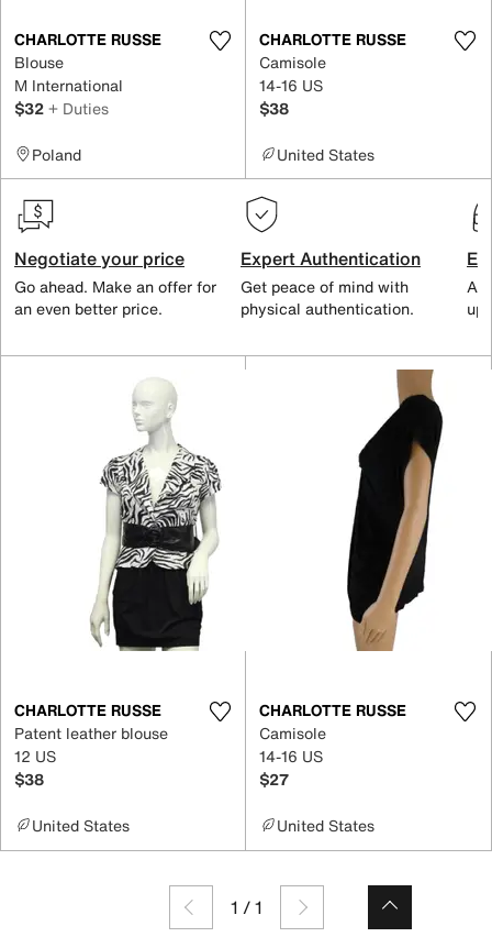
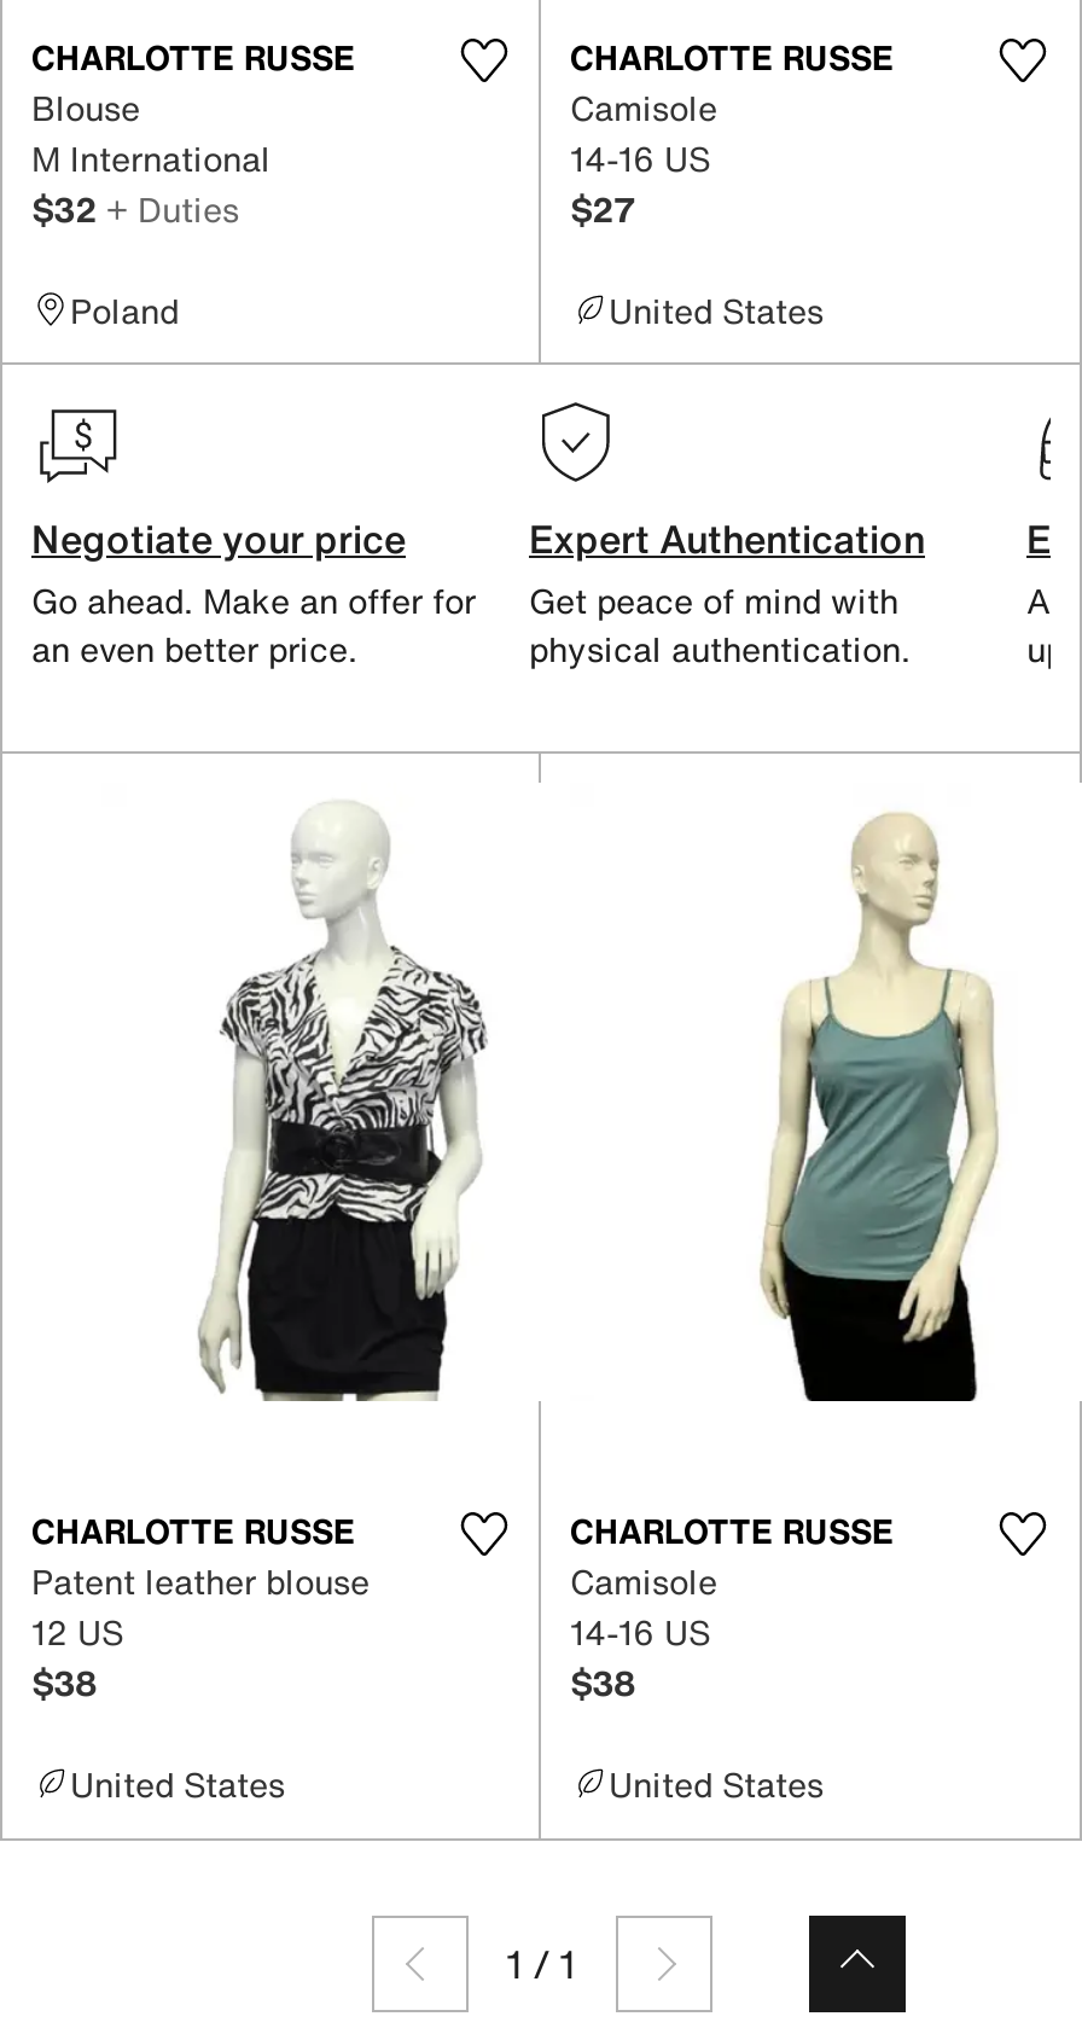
[259,96,289,119] $38 -> [570,182,635,233] $27
[347,368,454,652] [image] -> [763,783,1000,1404] [image]
[259,767,289,790] $27 -> [570,1656,635,1707] $38

